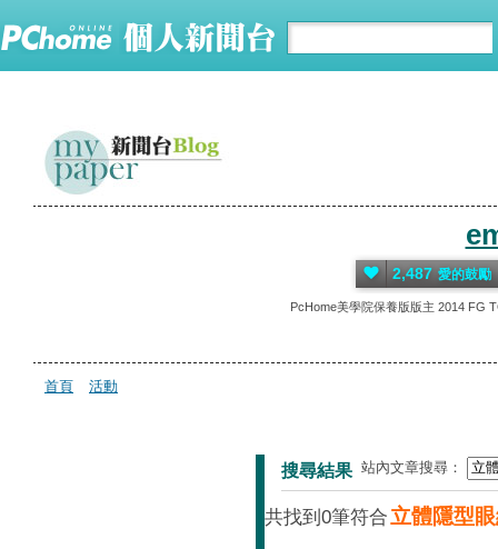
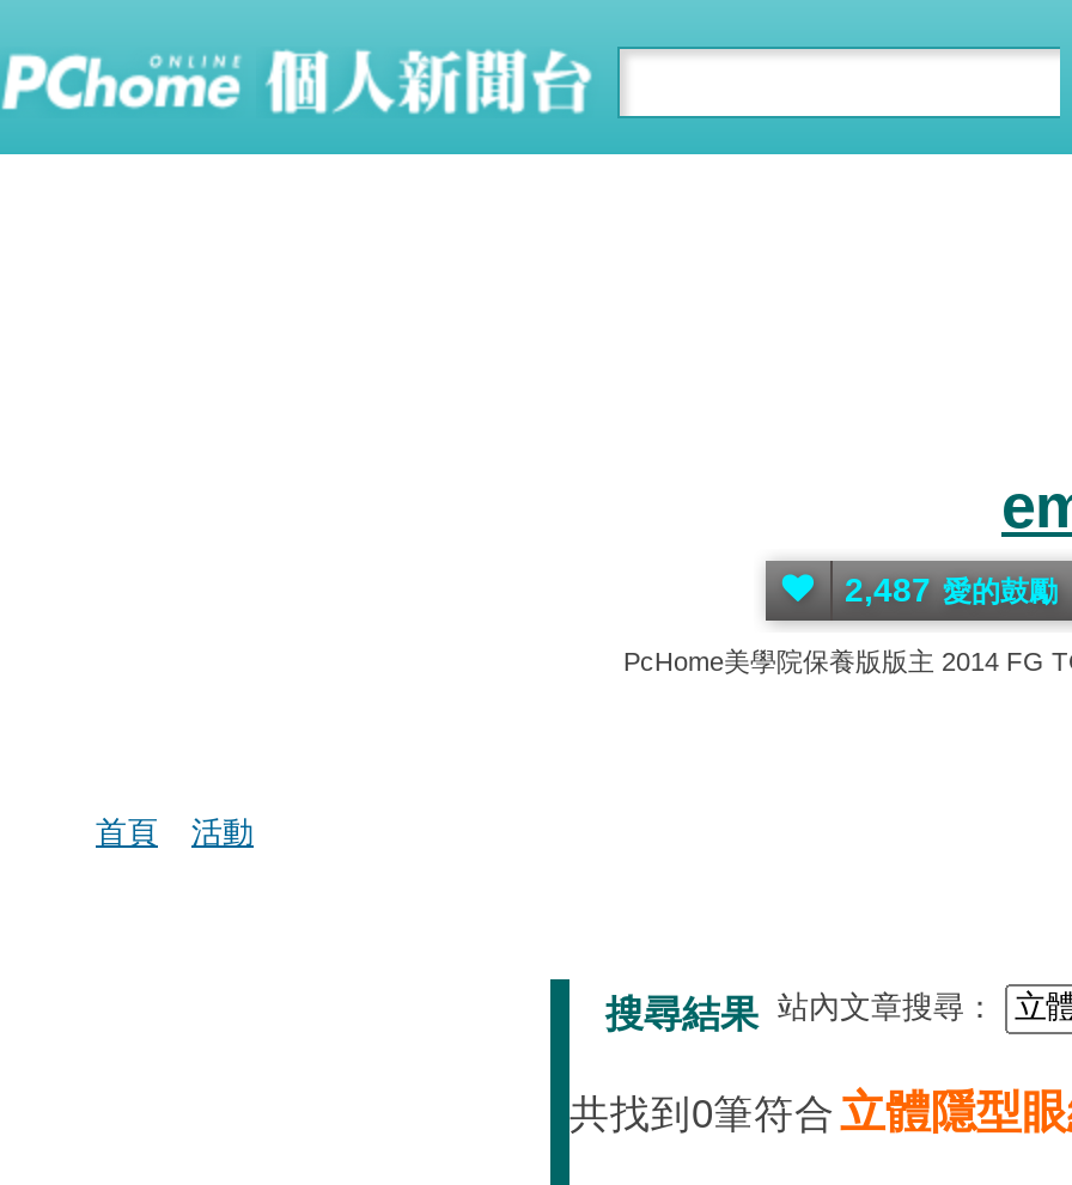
[44,130,221,194] [image] -> none

